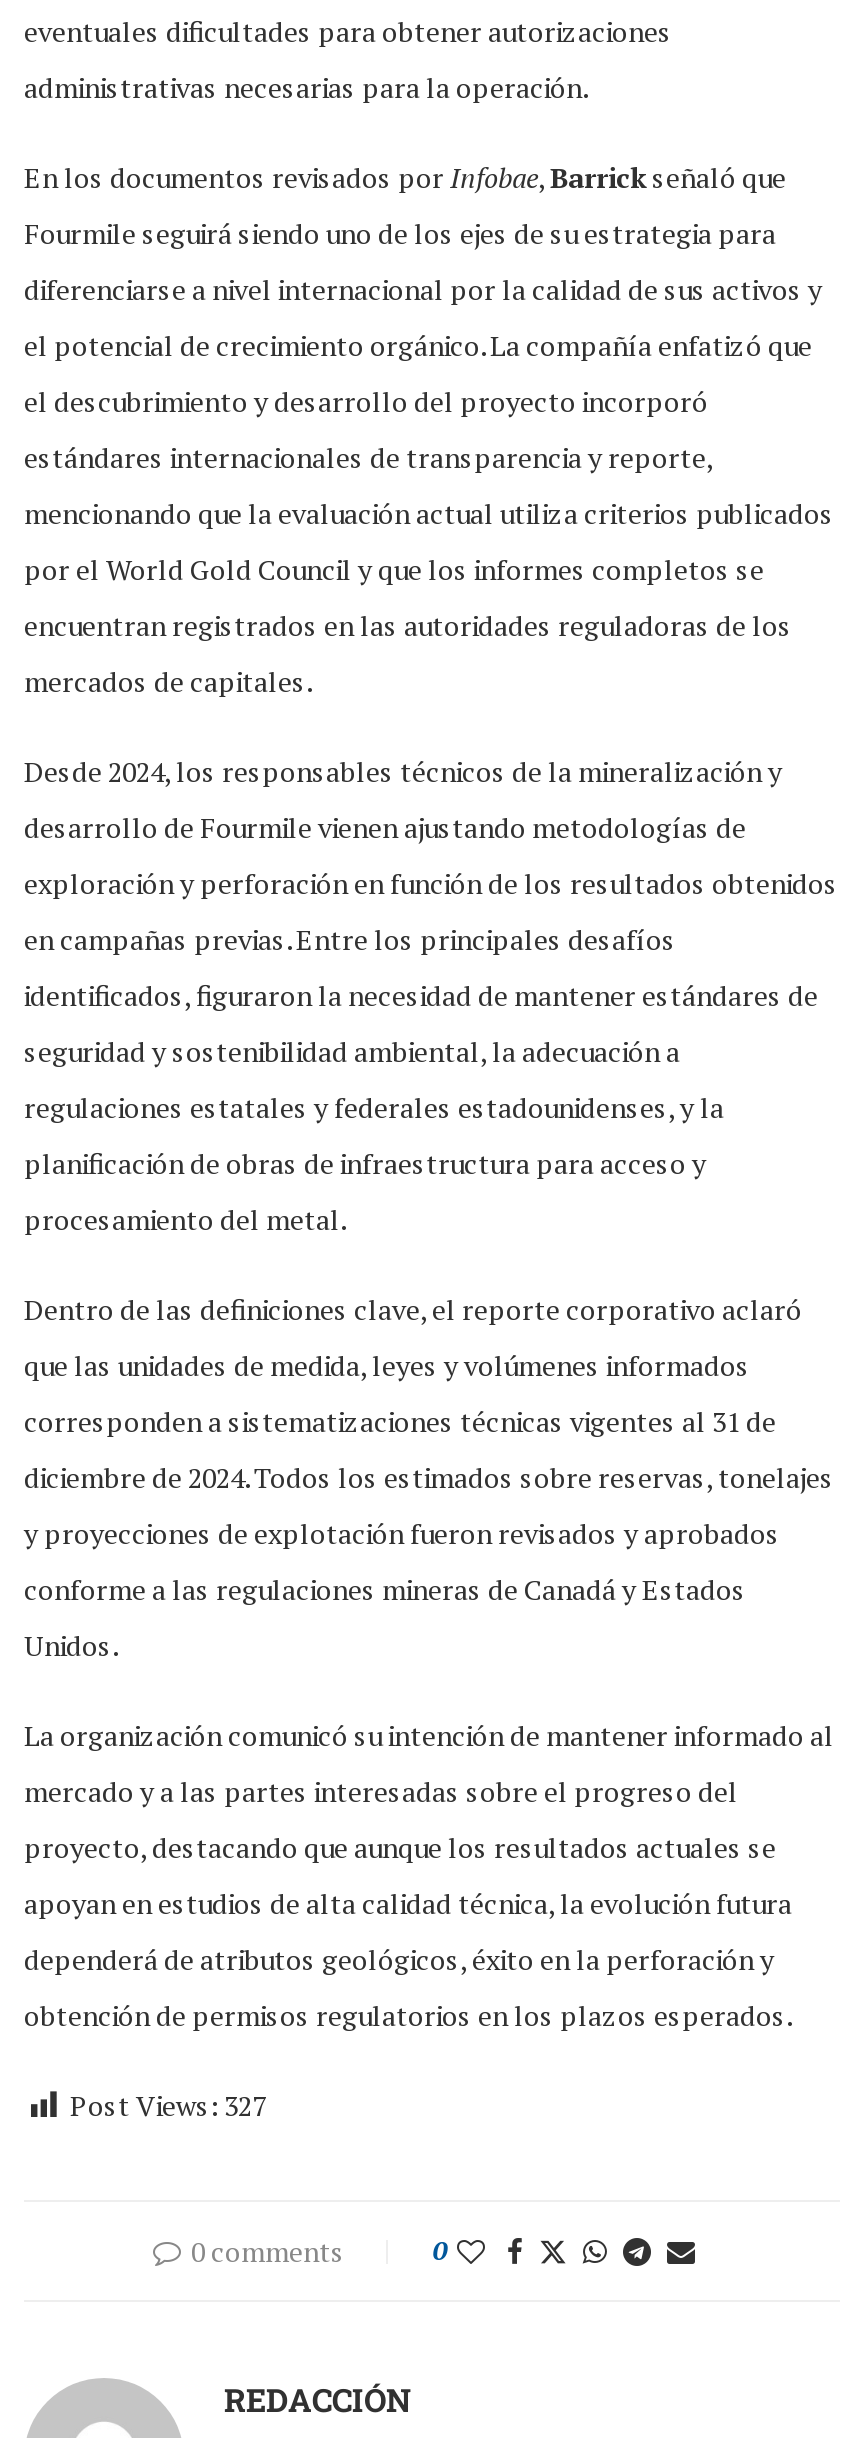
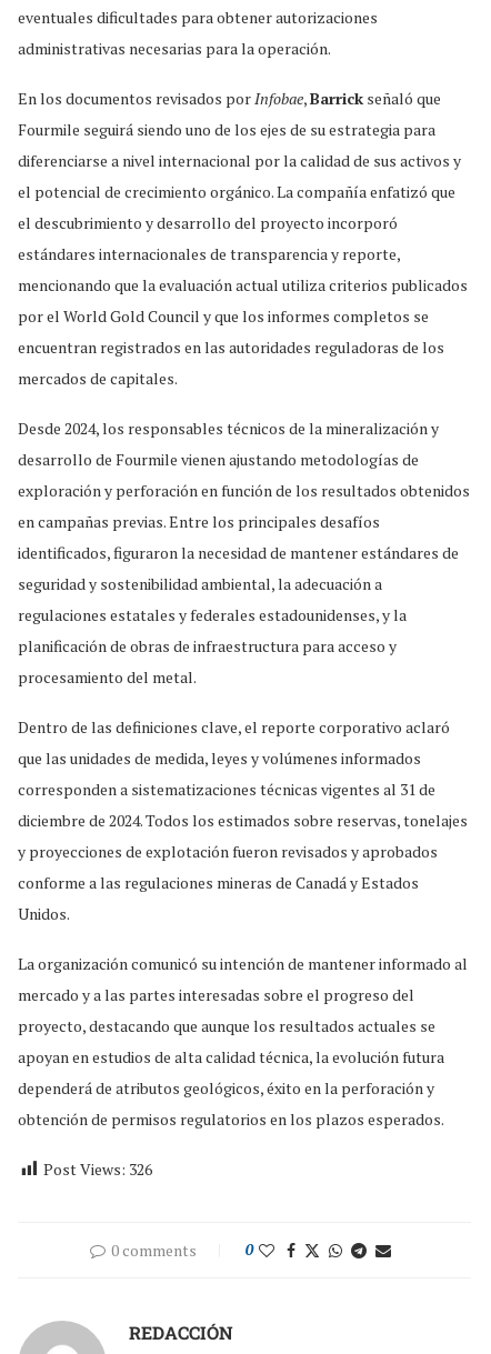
[70,2085,266,2123] Post Views: 327 -> [43,1158,152,1179] Post Views: 326

